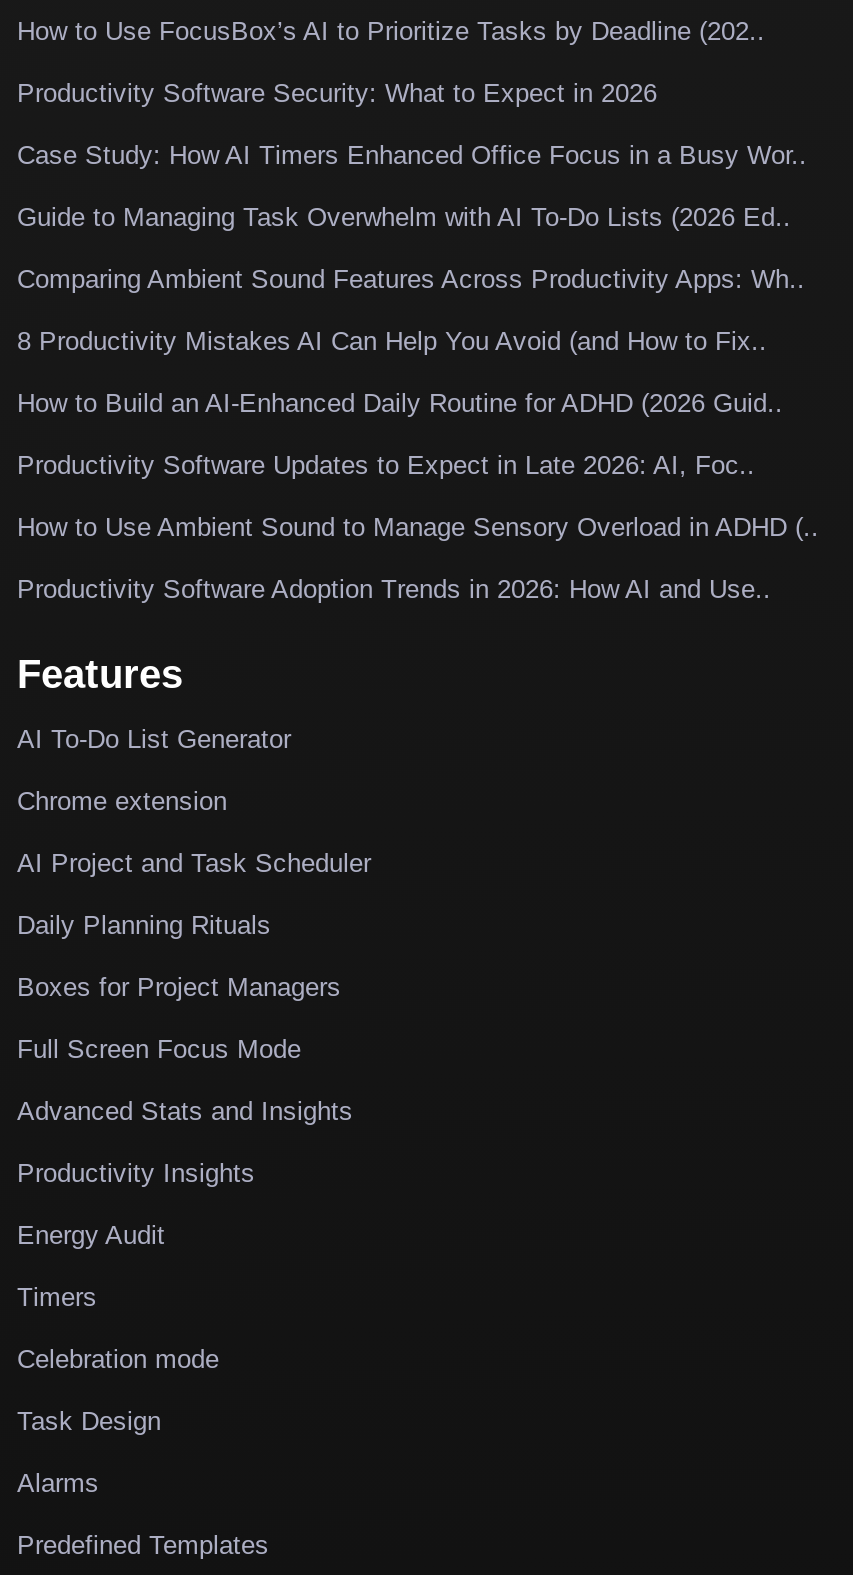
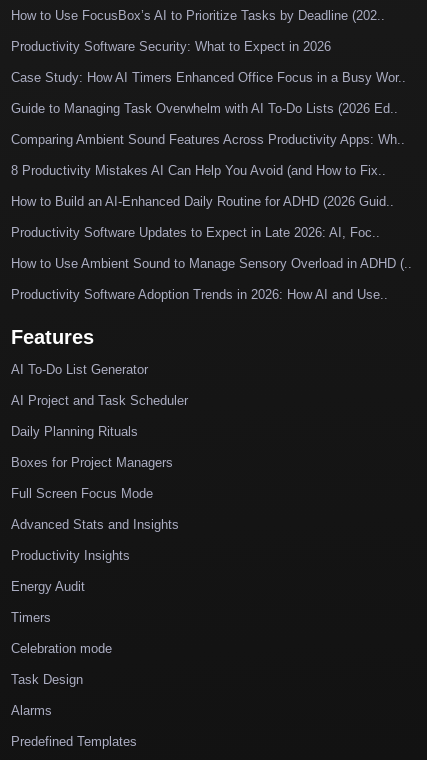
[17,786,227,816] Chrome extension -> none

